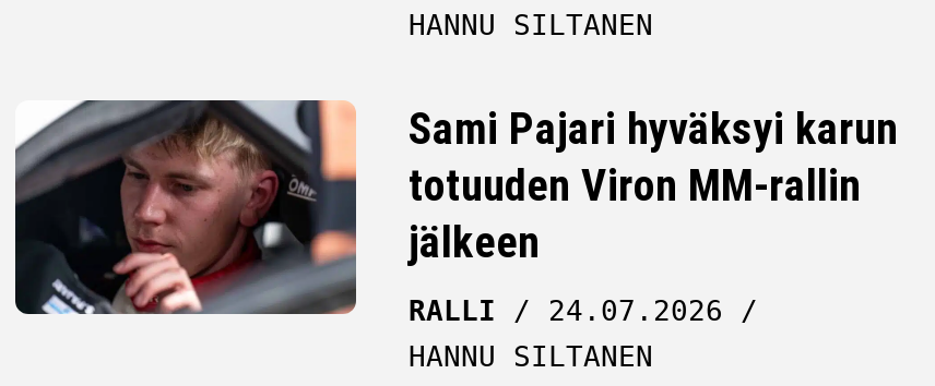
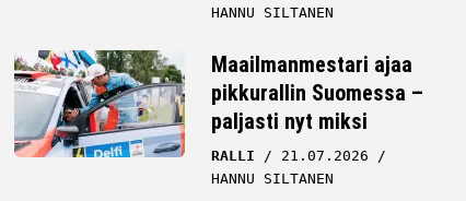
[13,98,898,316] [image] | Sami Pajari hyväksyi karun | totuuden Viron MM-rallin | jälkeen -> [13,49,423,158] [image] | Maailmanmestari ajaa | pikkurallin Suomessa – | paljasti nyt miksi
[409,294,723,327] RALLI 24.07.2026 -> [211,147,369,164] RALLI 21.07.2026

